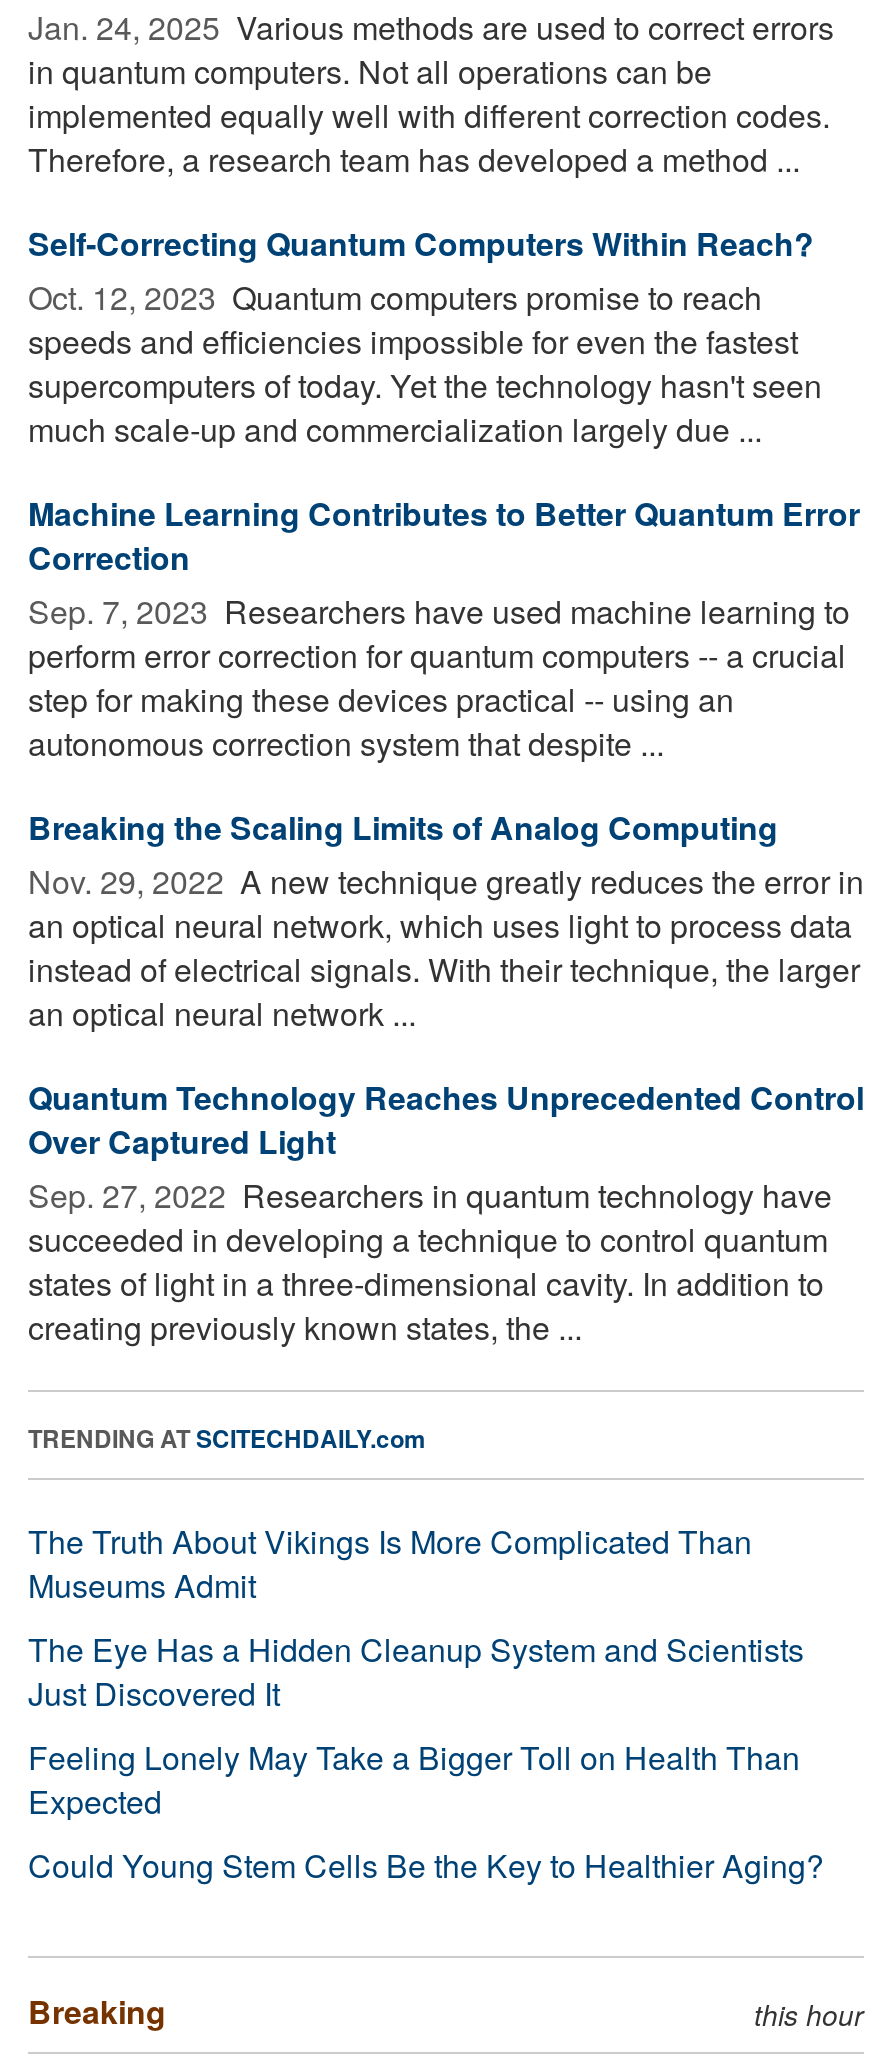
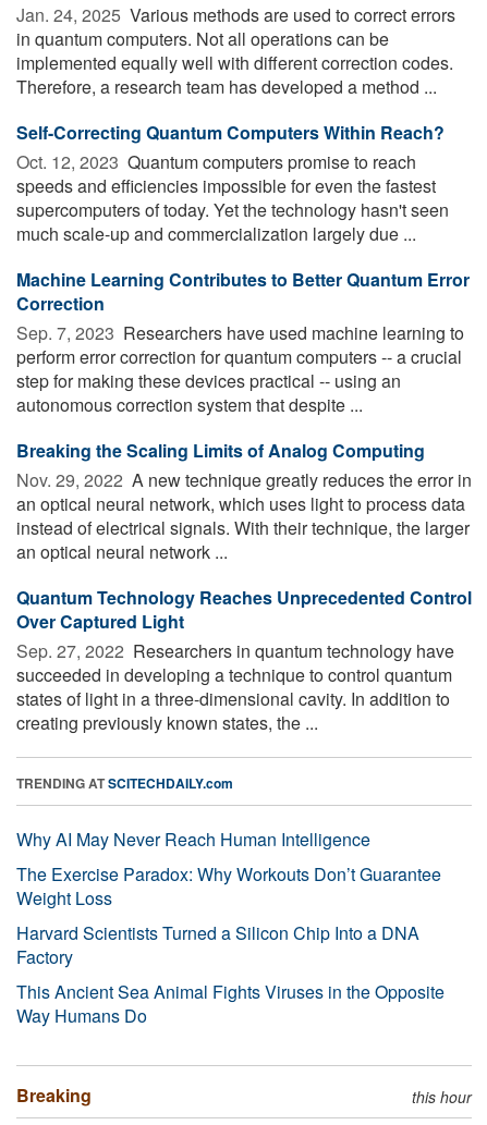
[28,1518,824,1888] The Truth About Vikings Is More Complicated Than | Museums Admit | The Eye Has a Hidden Cleanup System and Scientists | Just Discovered It | Feeling Lonely May Take a Bigger Toll on Health Than | Expected | Could Young Stem Cells Be the Key to Healthier Aging? -> [16,826,445,1028] Why AI May Never Reach Human Intelligence | The Exercise Paradox: Why Workouts Don’t Guarantee | Weight Loss | Harvard Scientists Turned a Silicon Chip Into a DNA | Factory | This Ancient Sea Animal Fights Viruses in the Opposite | Way Humans Do

